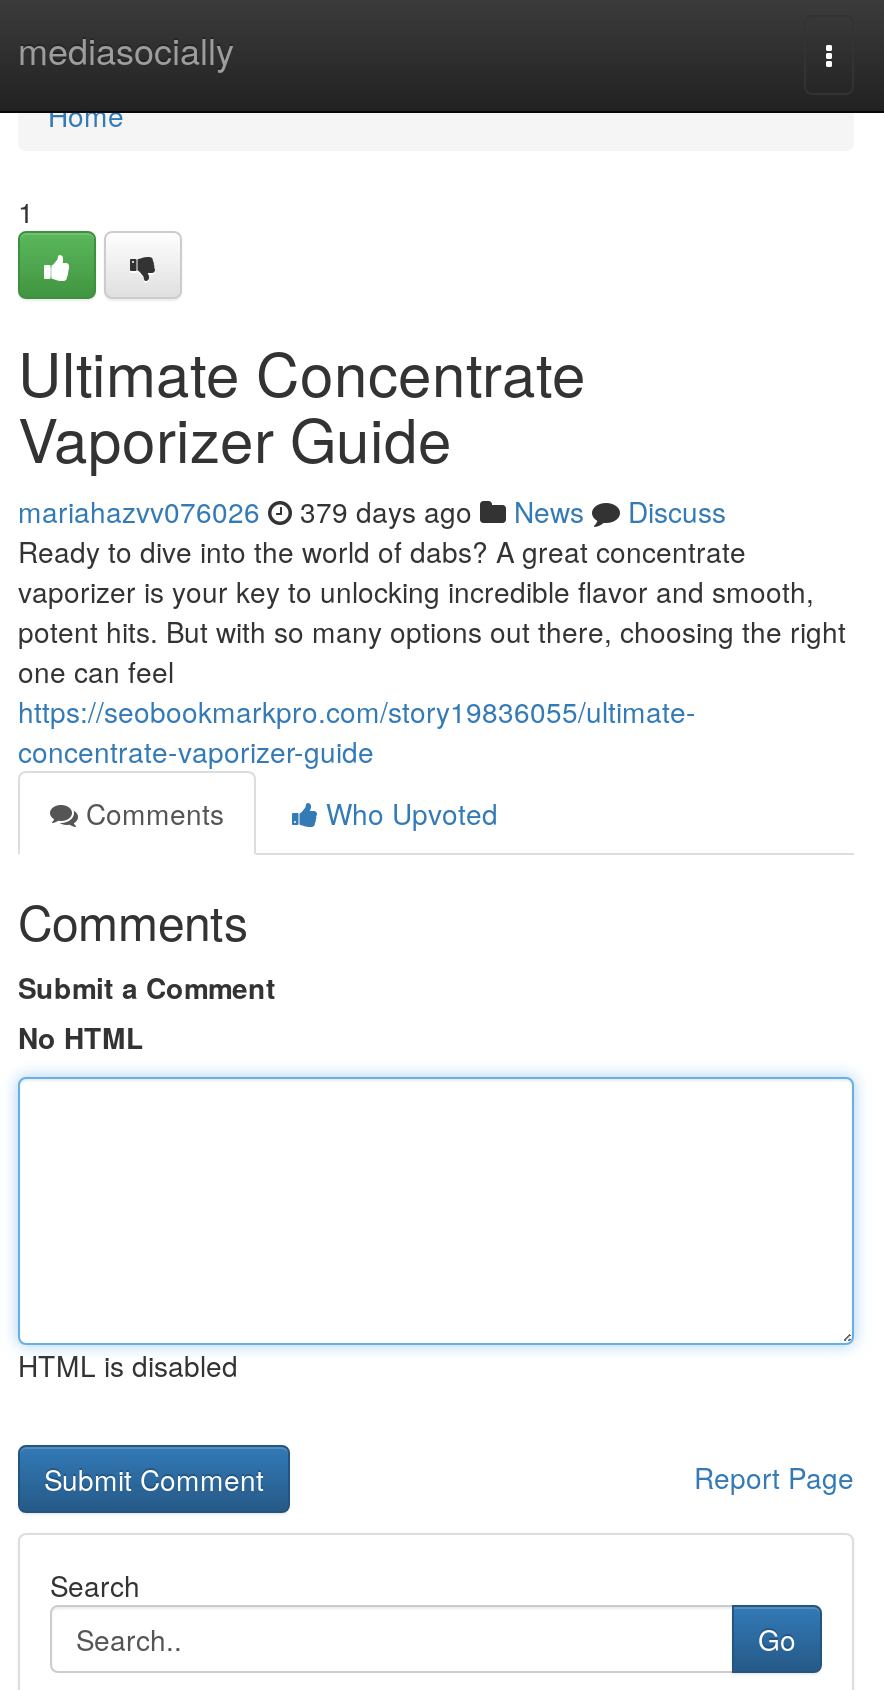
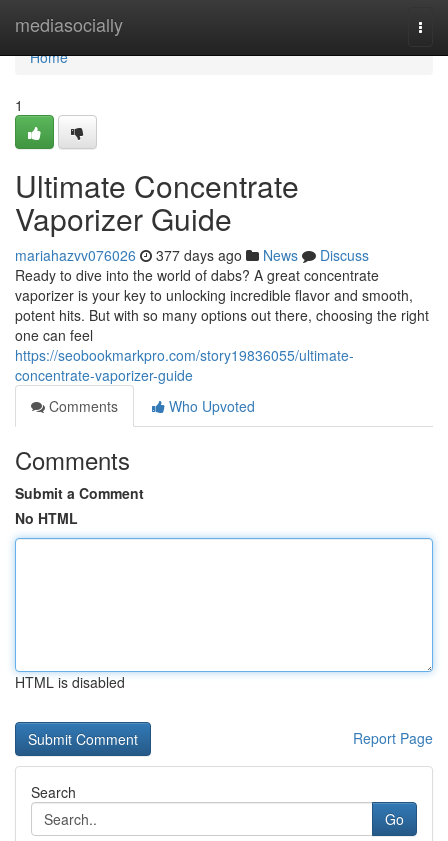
[18,491,726,531] mariahazvv076026 379 days ago News Discuss -> [15,245,369,265] mariahazvv076026 377 days ago News Discuss

